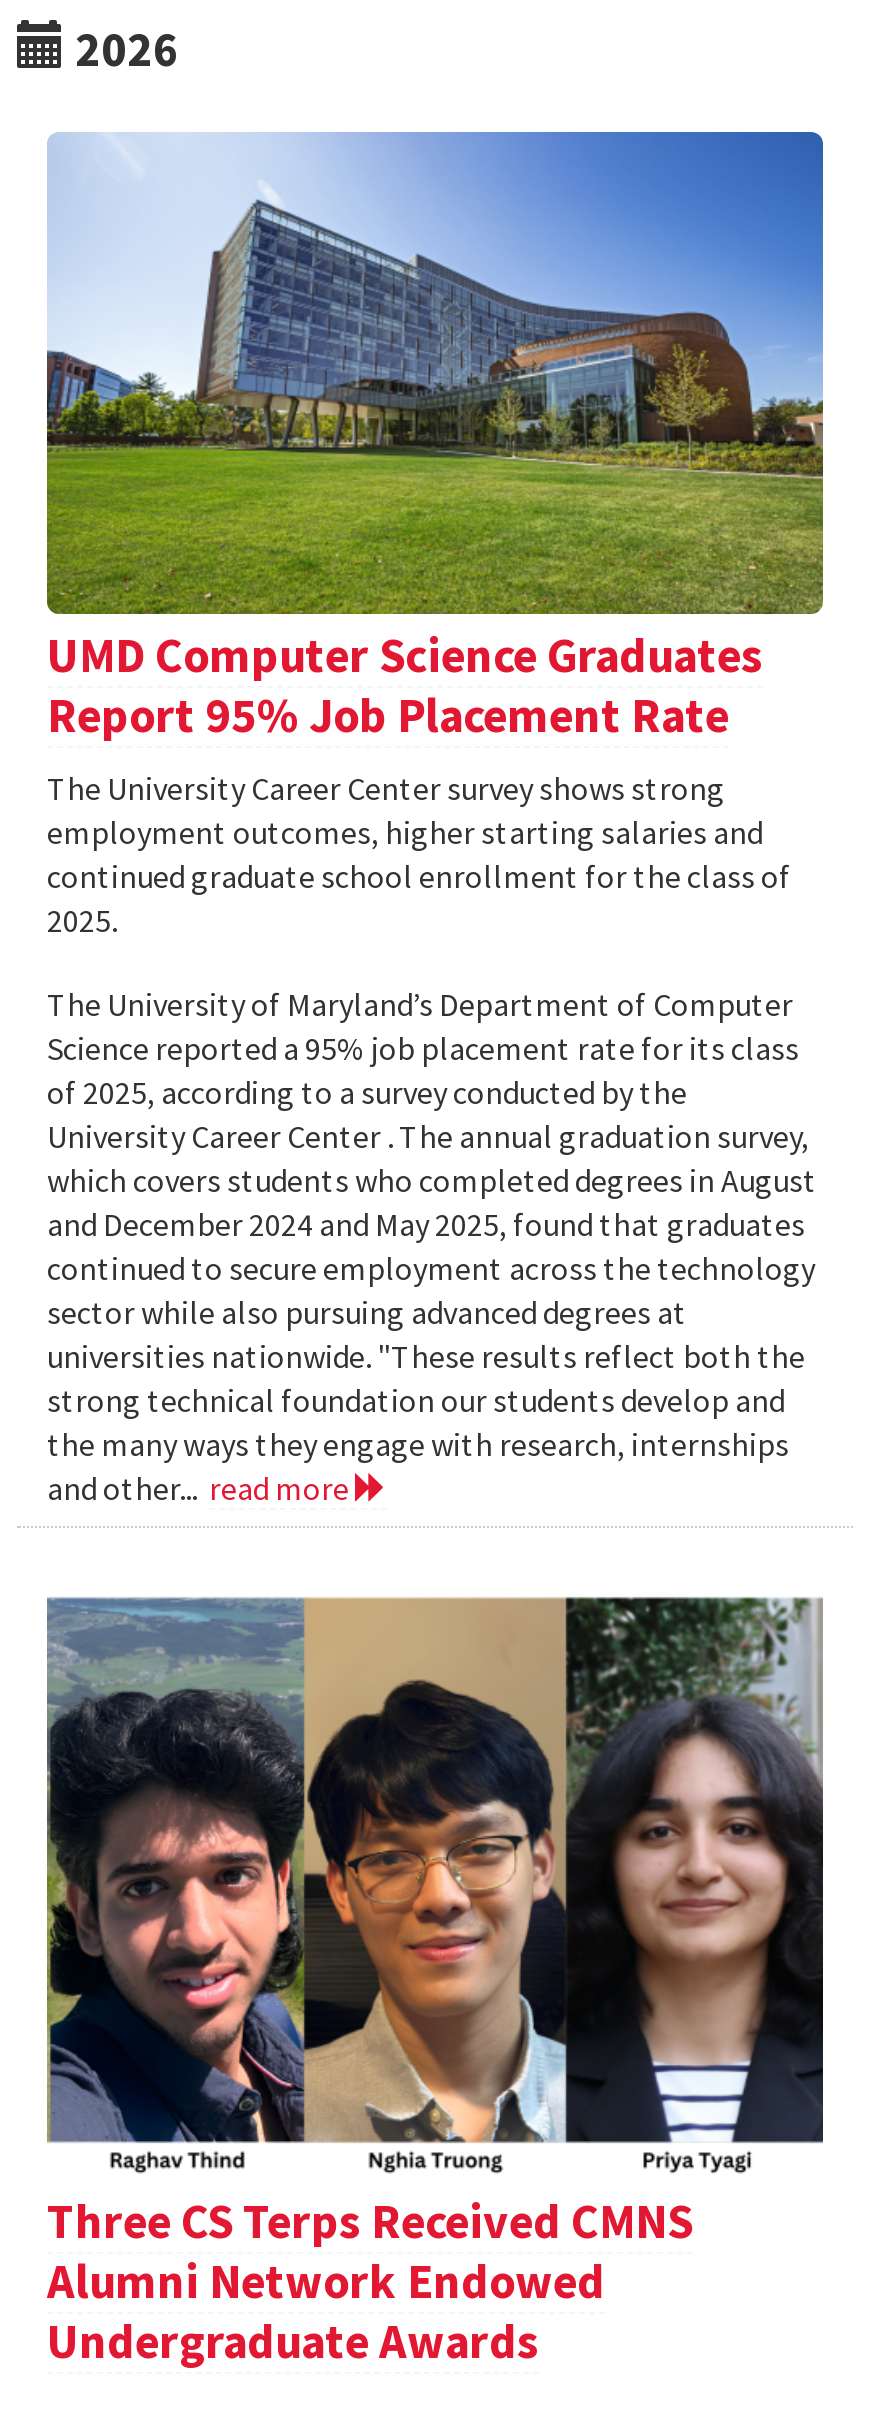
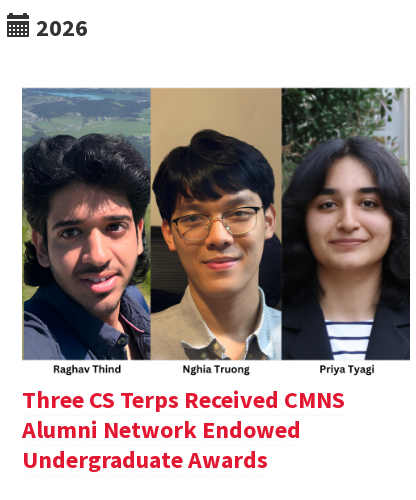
[45,130,825,1508] [image] | UMD Computer Science Graduates | Report 95% Job Placement Rate | The University Career Center survey shows strong | employment outcomes, higher starting salaries and | continued graduate school enrollment for the class of | 2025. | The University of Maryland’s Department of Computer | Science reported a 95% job placement rate for its class | of 2025, according to a survey conducted by the | University Career Center . The annual graduation survey, | which covers students who completed degrees in August | and December 2024 and May 2025, found that graduates | continued to secure employment across the technology | sector while also pursuing advanced degrees at | universities nationwide. "These results reflect both the | strong technical foundation our students develop and | the many ways they engage with research, internships | and other... read more -> none

